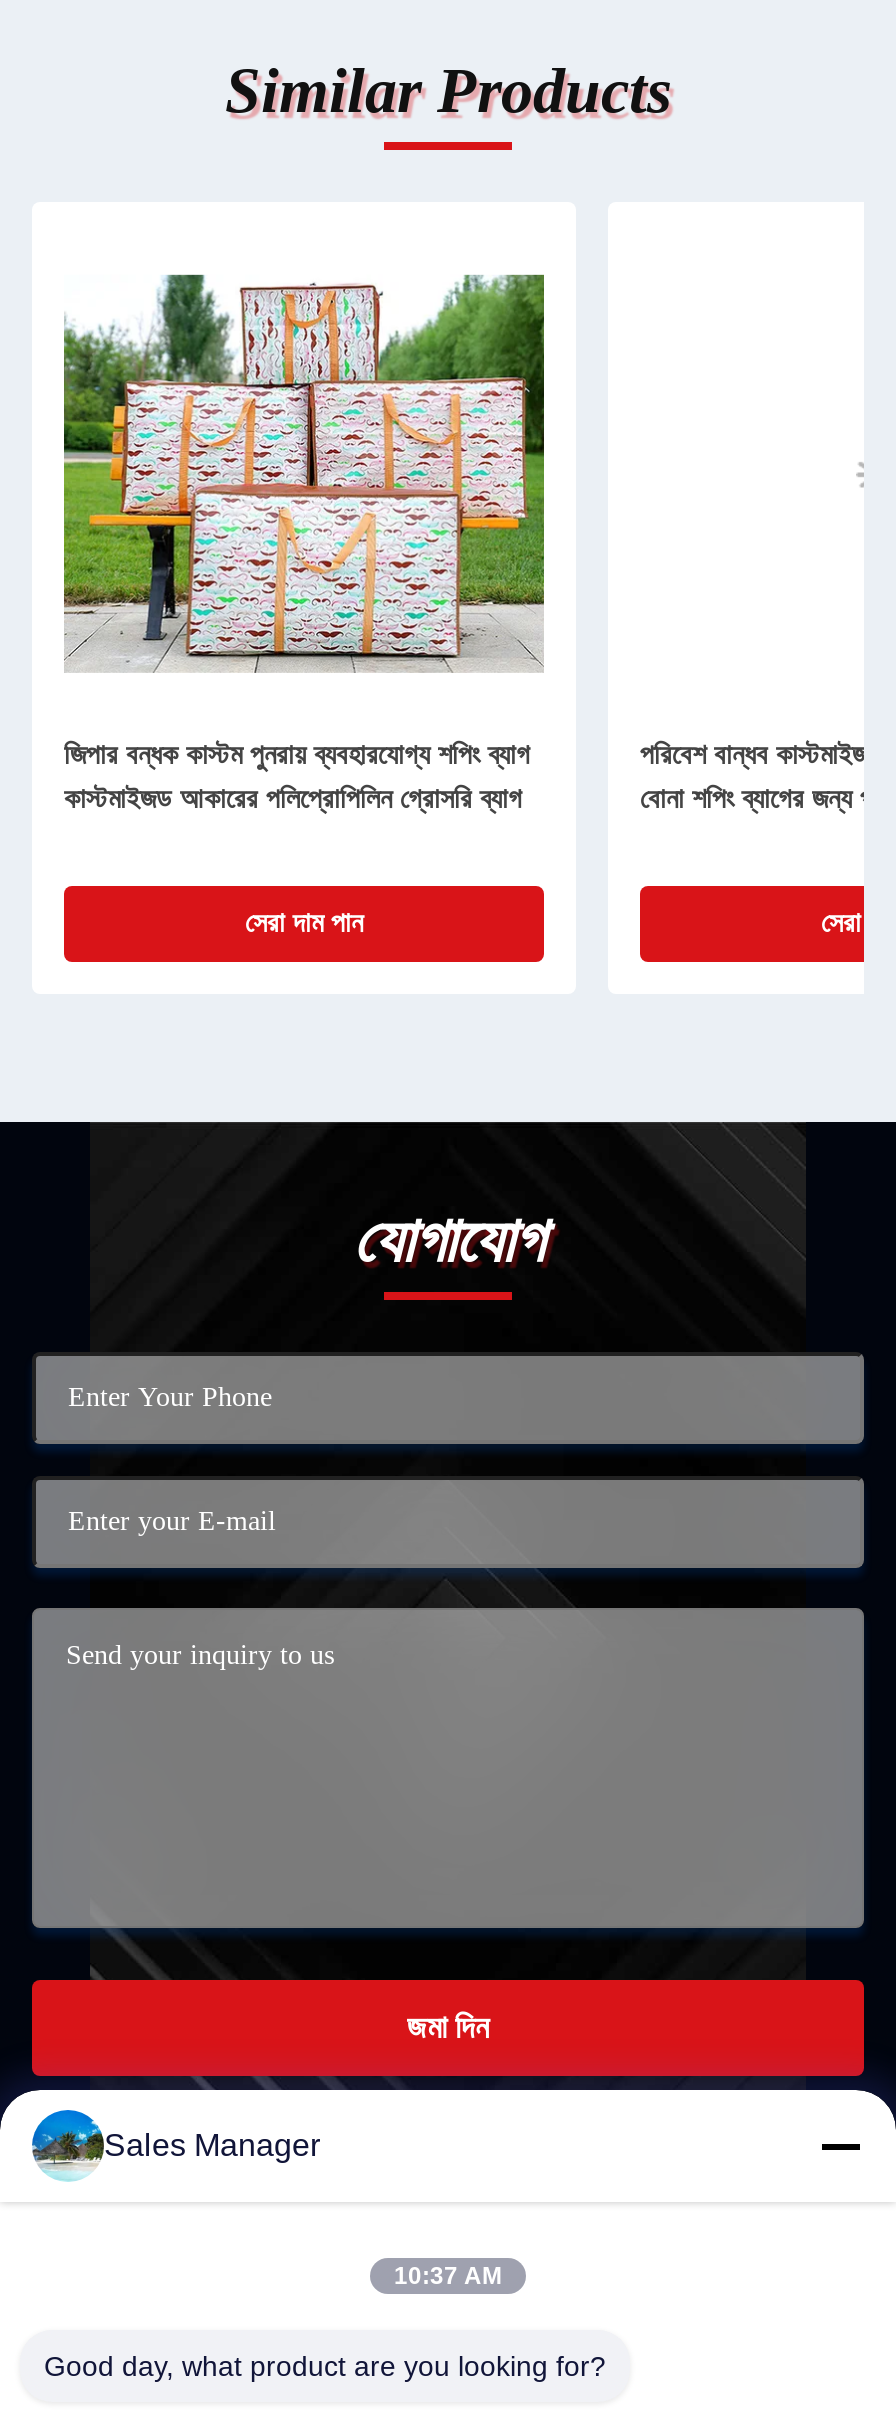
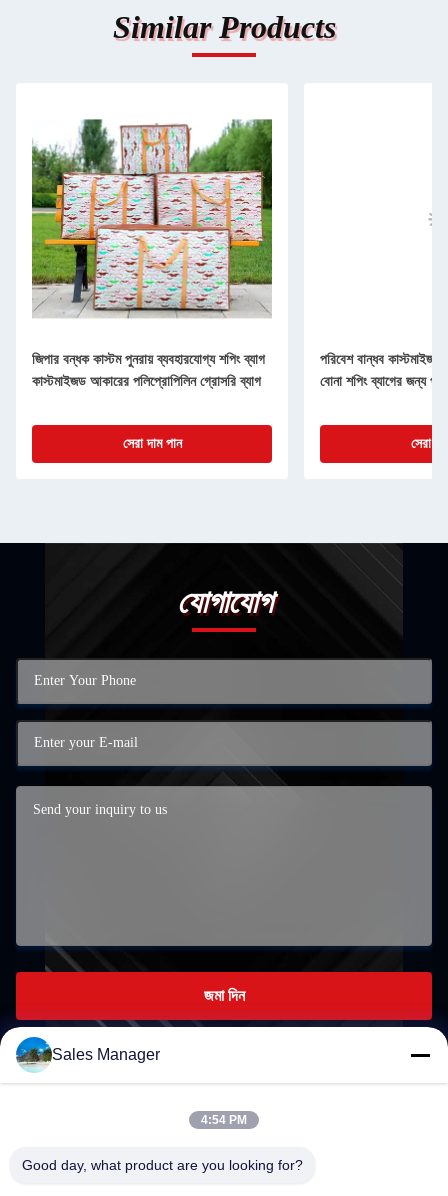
[394,2262,502,2290] 10:37 AM -> [201,1113,247,1127] 4:54 PM

